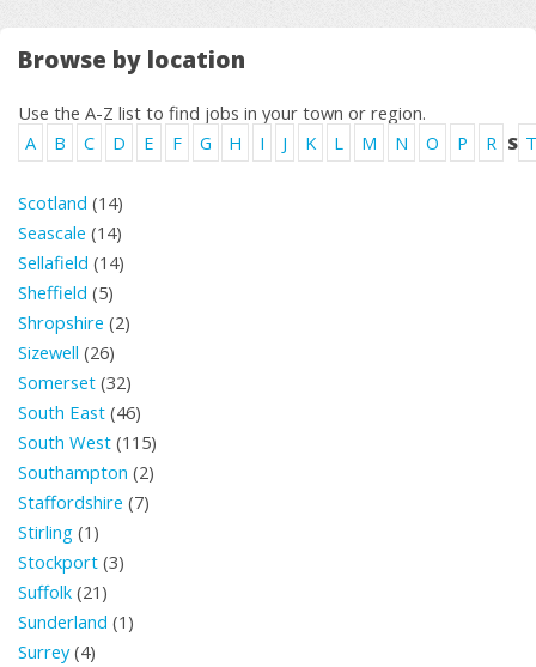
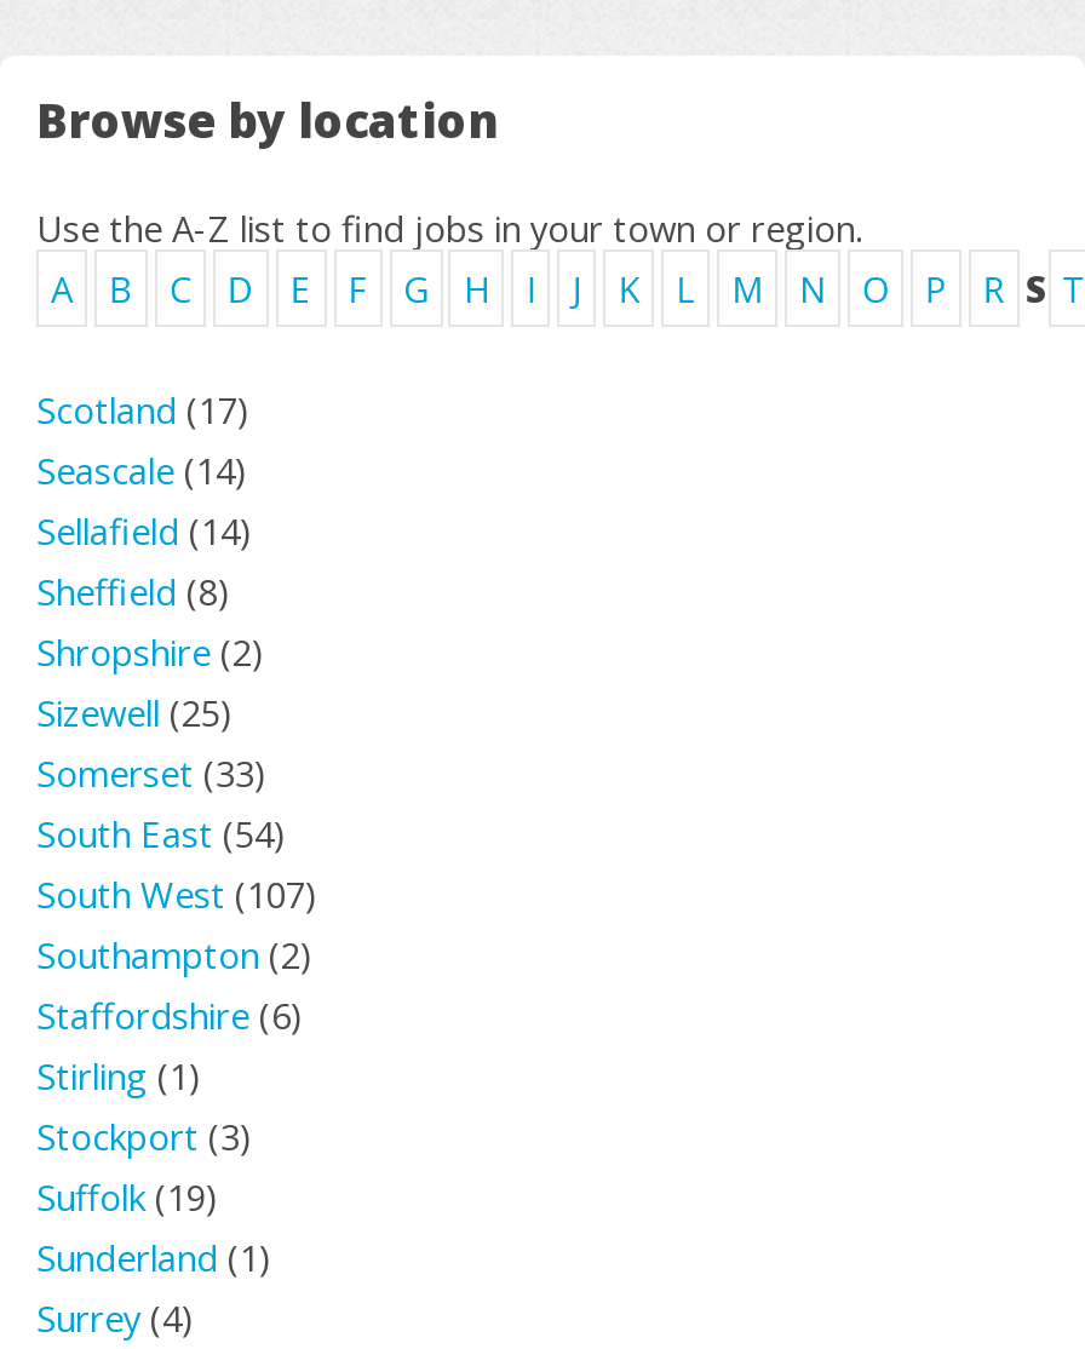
[18,190,123,214] Scotland (14) -> [36,385,249,433] Scotland (17)
[18,280,114,304] Sheffield (5) -> [36,566,230,615] Sheffield (8)
[18,340,115,364] Sizewell (26) -> [36,688,232,736] Sizewell (25)
[18,370,132,394] Somerset (32) -> [36,748,266,797] Somerset (33)
[18,400,141,424] South East (46) -> [36,809,286,857] South East (54)
[18,430,157,454] South West (115) -> [36,869,317,918] South West (107)
[18,490,150,514] Staffordshire (7) -> [36,990,303,1039] Staffordshire (6)
[18,579,108,603] Suffolk (21) -> [36,1172,218,1220] Suffolk (19)

